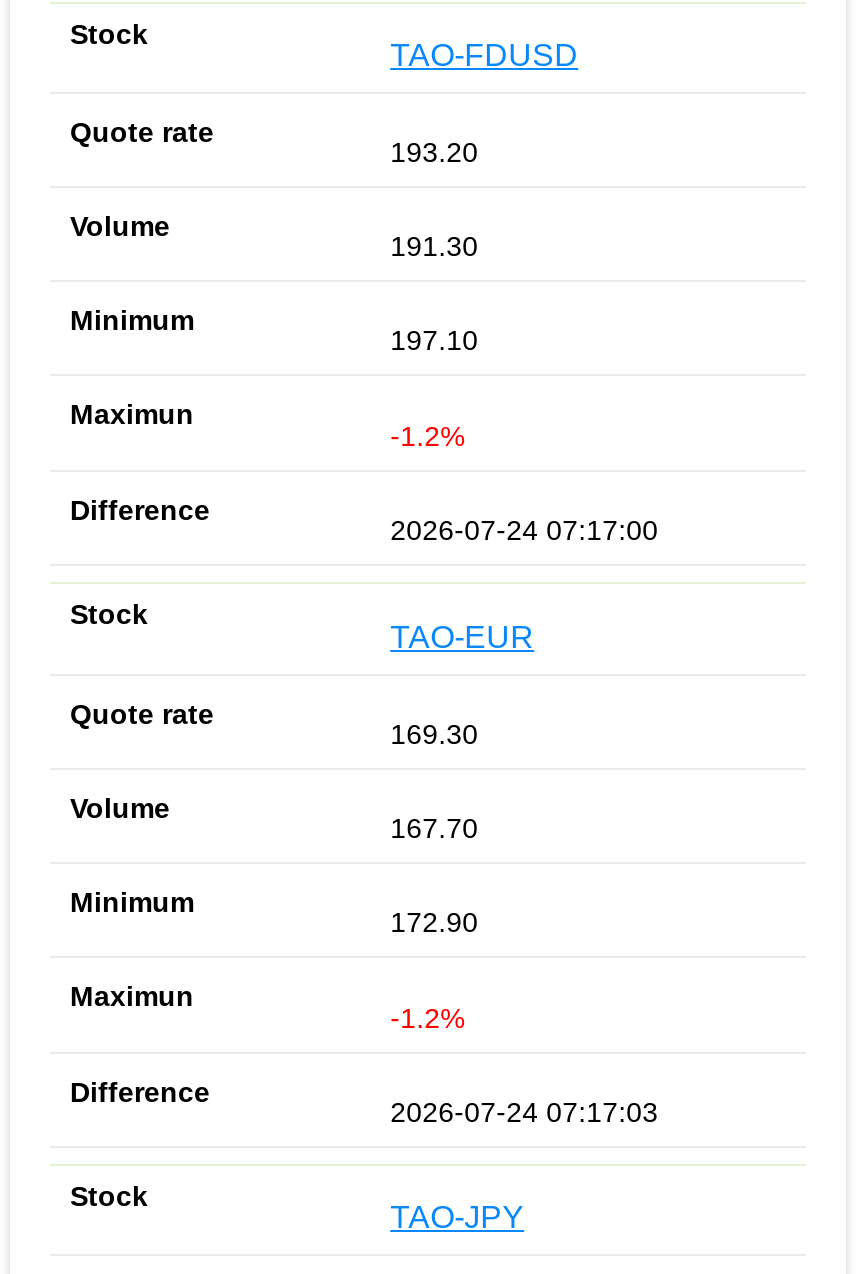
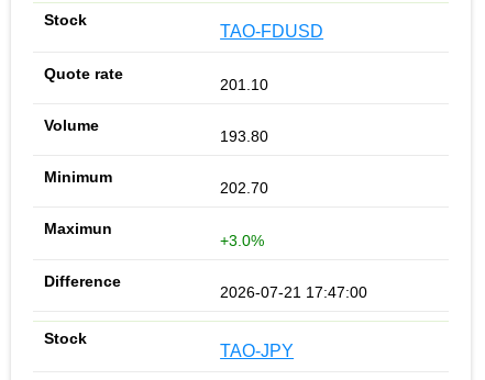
[390,136,658,1128] 193.20 | 191.30 | 197.10 | -1.2% | 2026-07-24 07:17:00 | TAO-EUR | 169.30 | 167.70 | 172.90 | -1.2% | 2026-07-24 07:17:03 -> [220,76,367,301] 201.10 | 193.80 | 202.70 | +3.0% | 2026-07-21 17:47:00

